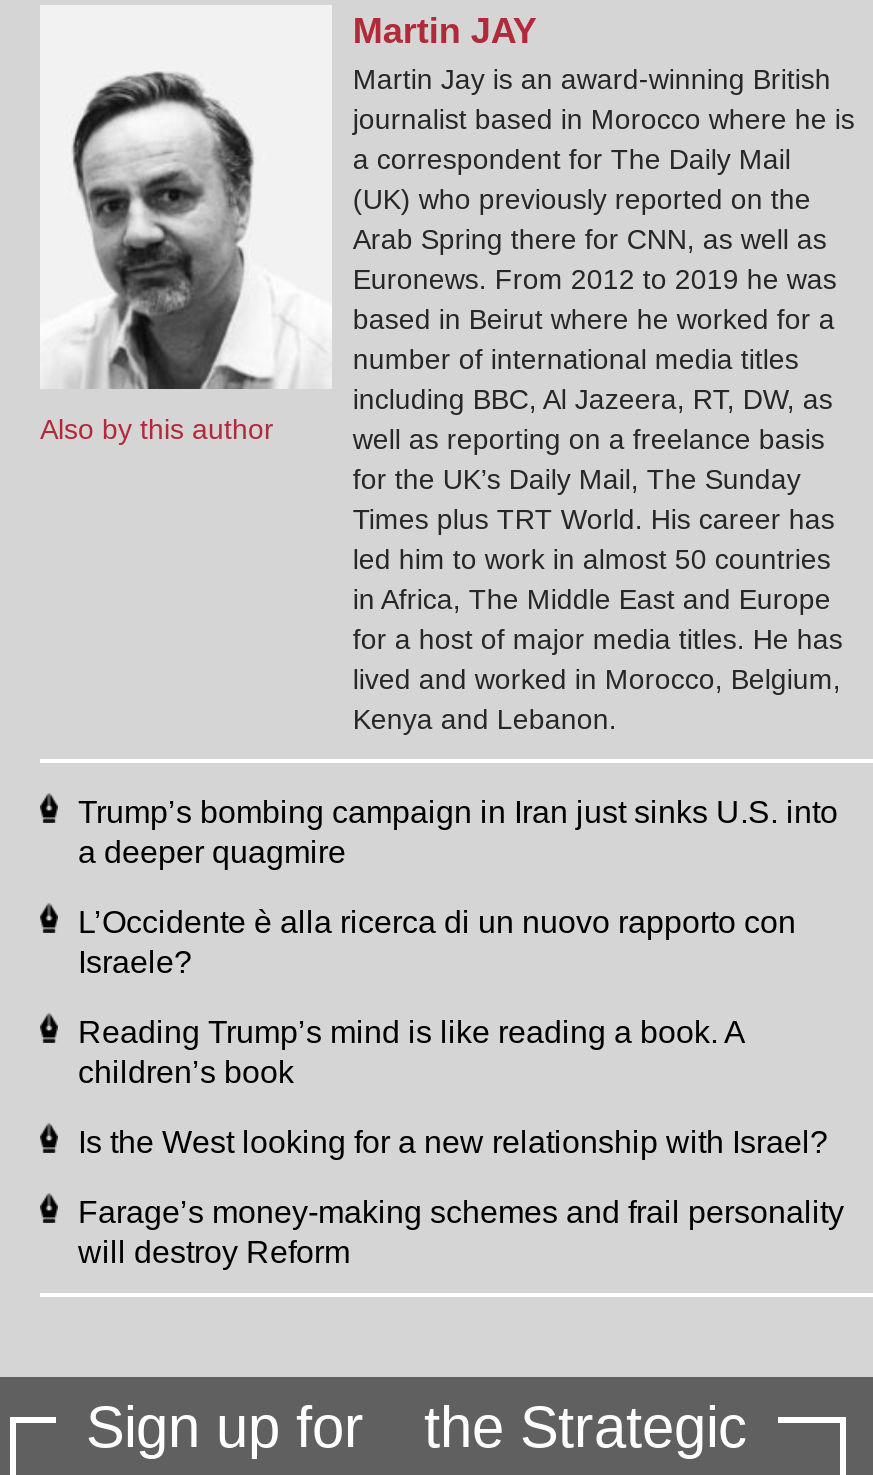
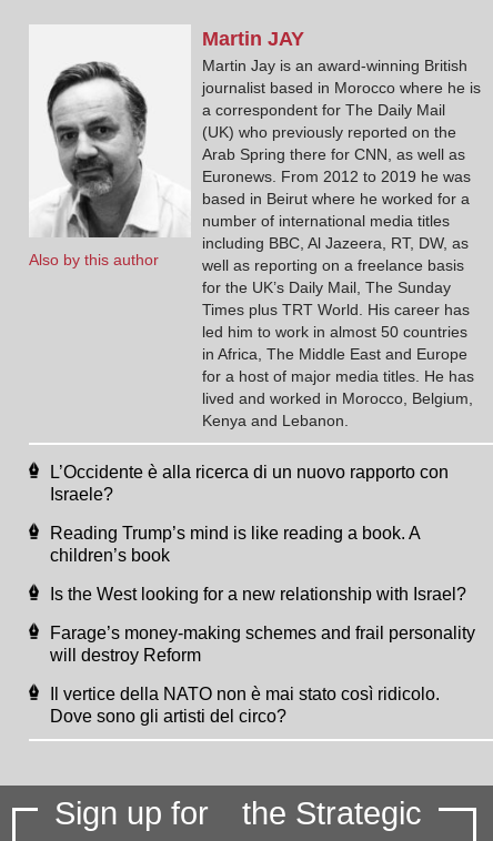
[78,794,838,868] Trump’s bombing campaign in Iran just sinks U.S. into | a deeper quagmire -> none
moved [78,904,844,1268] -> [50,462,475,664]: L’Occidente è alla ricerca di un nuovo rapporto con | Israele? | Reading Trump’s mind is like reading a book. A | children’s book | Is the West looking for a new relationship with Israel? | Farage’s money-making schemes and frail personality | will destroy Reform
none -> [50,684,440,725] Il vertice della NATO non è mai stato così ridicolo. | Dove sono gli artisti del circo?

